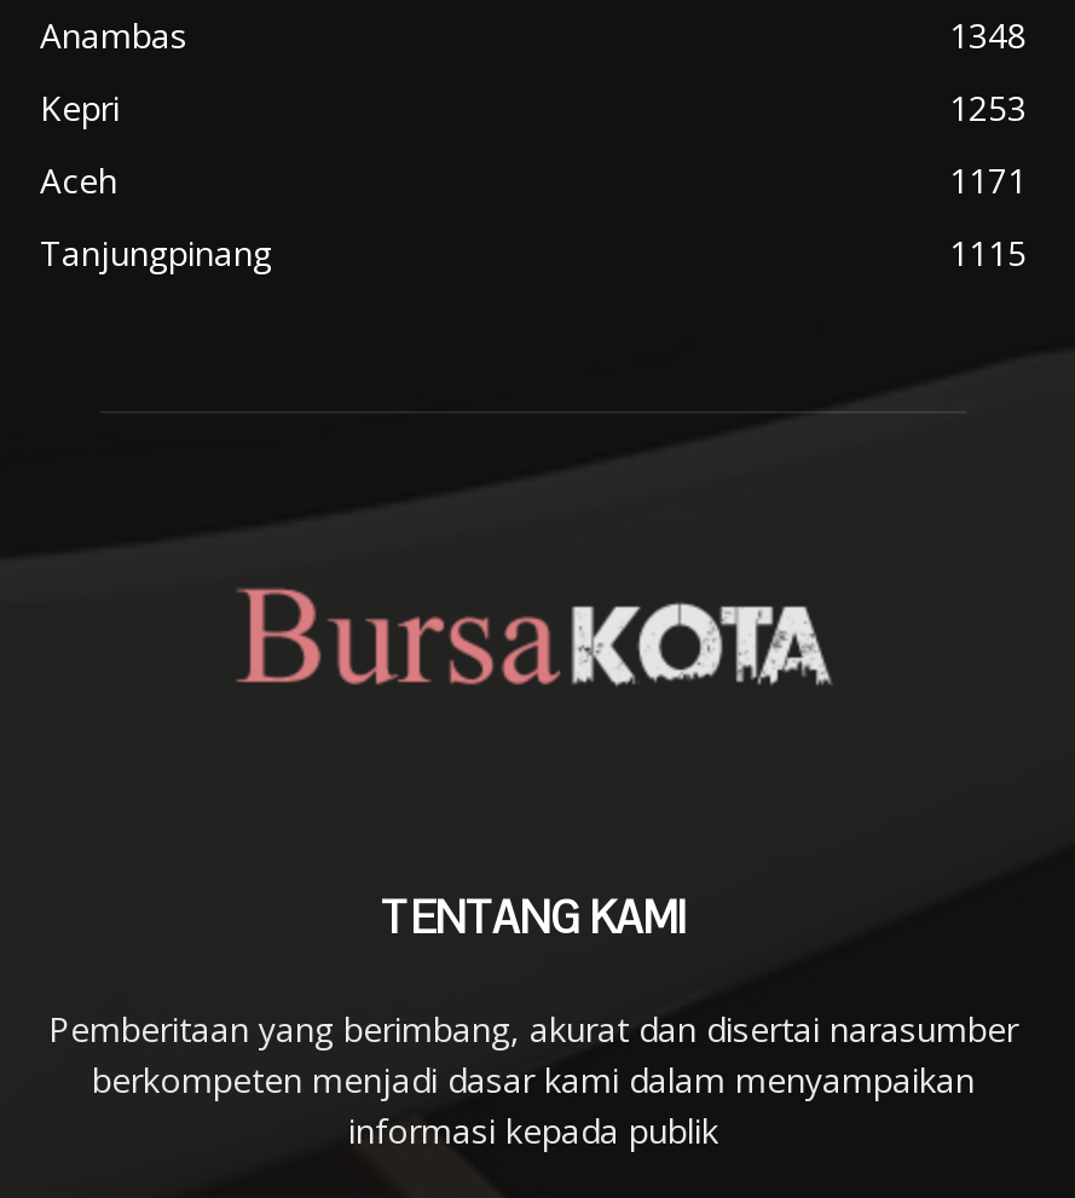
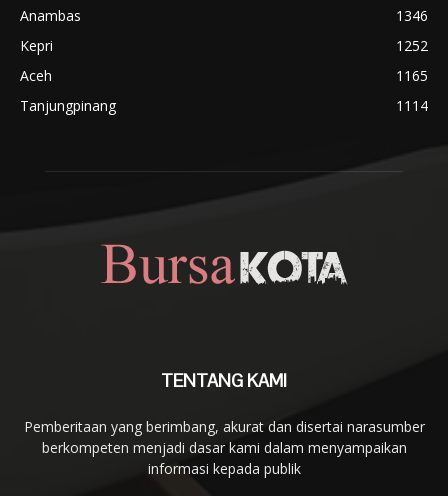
[949,13,1027,59] 1348 -> [396,6,428,25] 1346
[949,85,1027,131] 1253 -> [396,36,428,55] 1252
[949,158,1027,204] 1171 -> [396,66,428,85] 1165
[949,230,1027,276] 1115 -> [396,96,428,115] 1114

